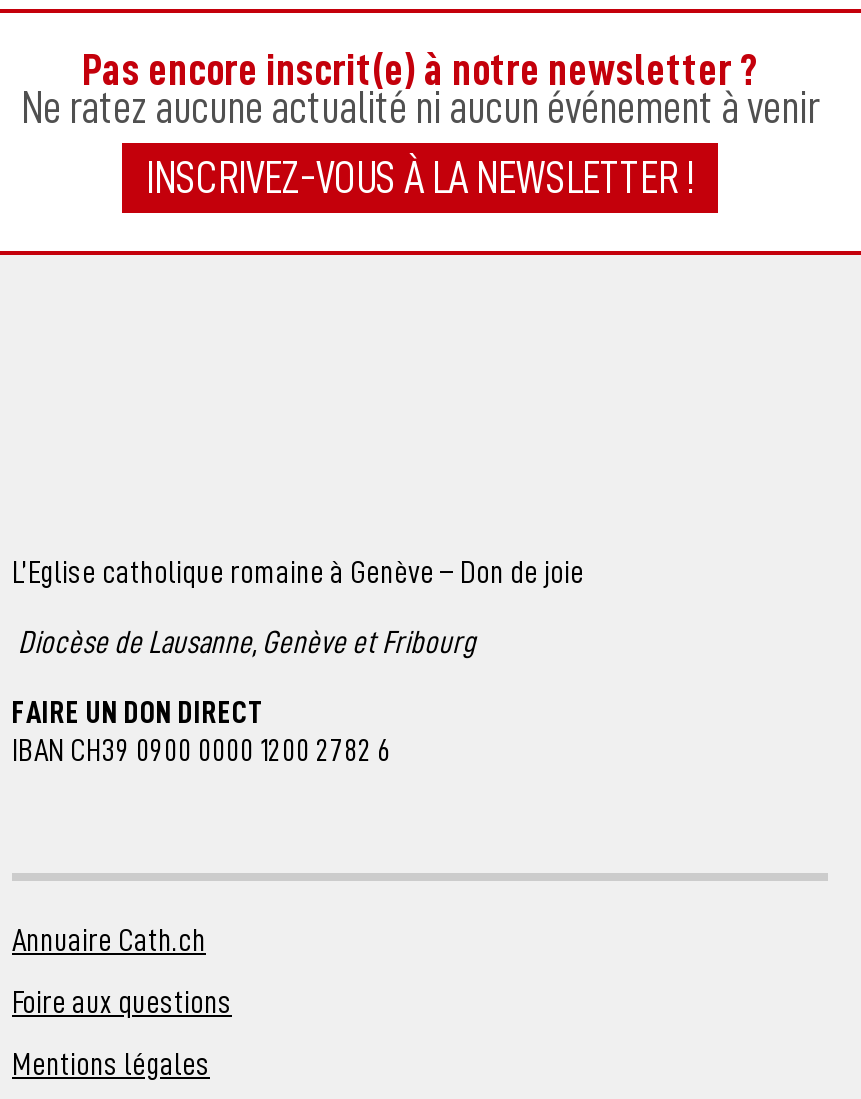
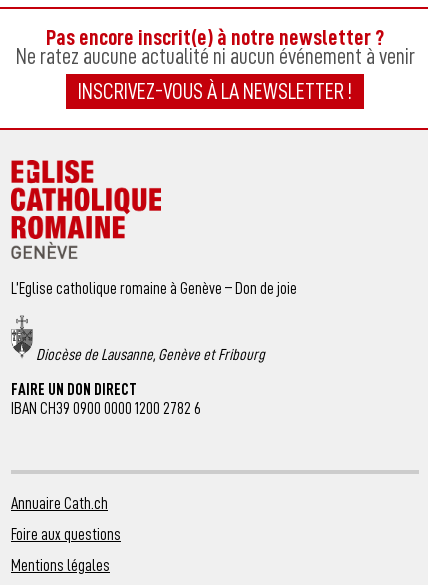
none -> [10,159,162,260] [image]

